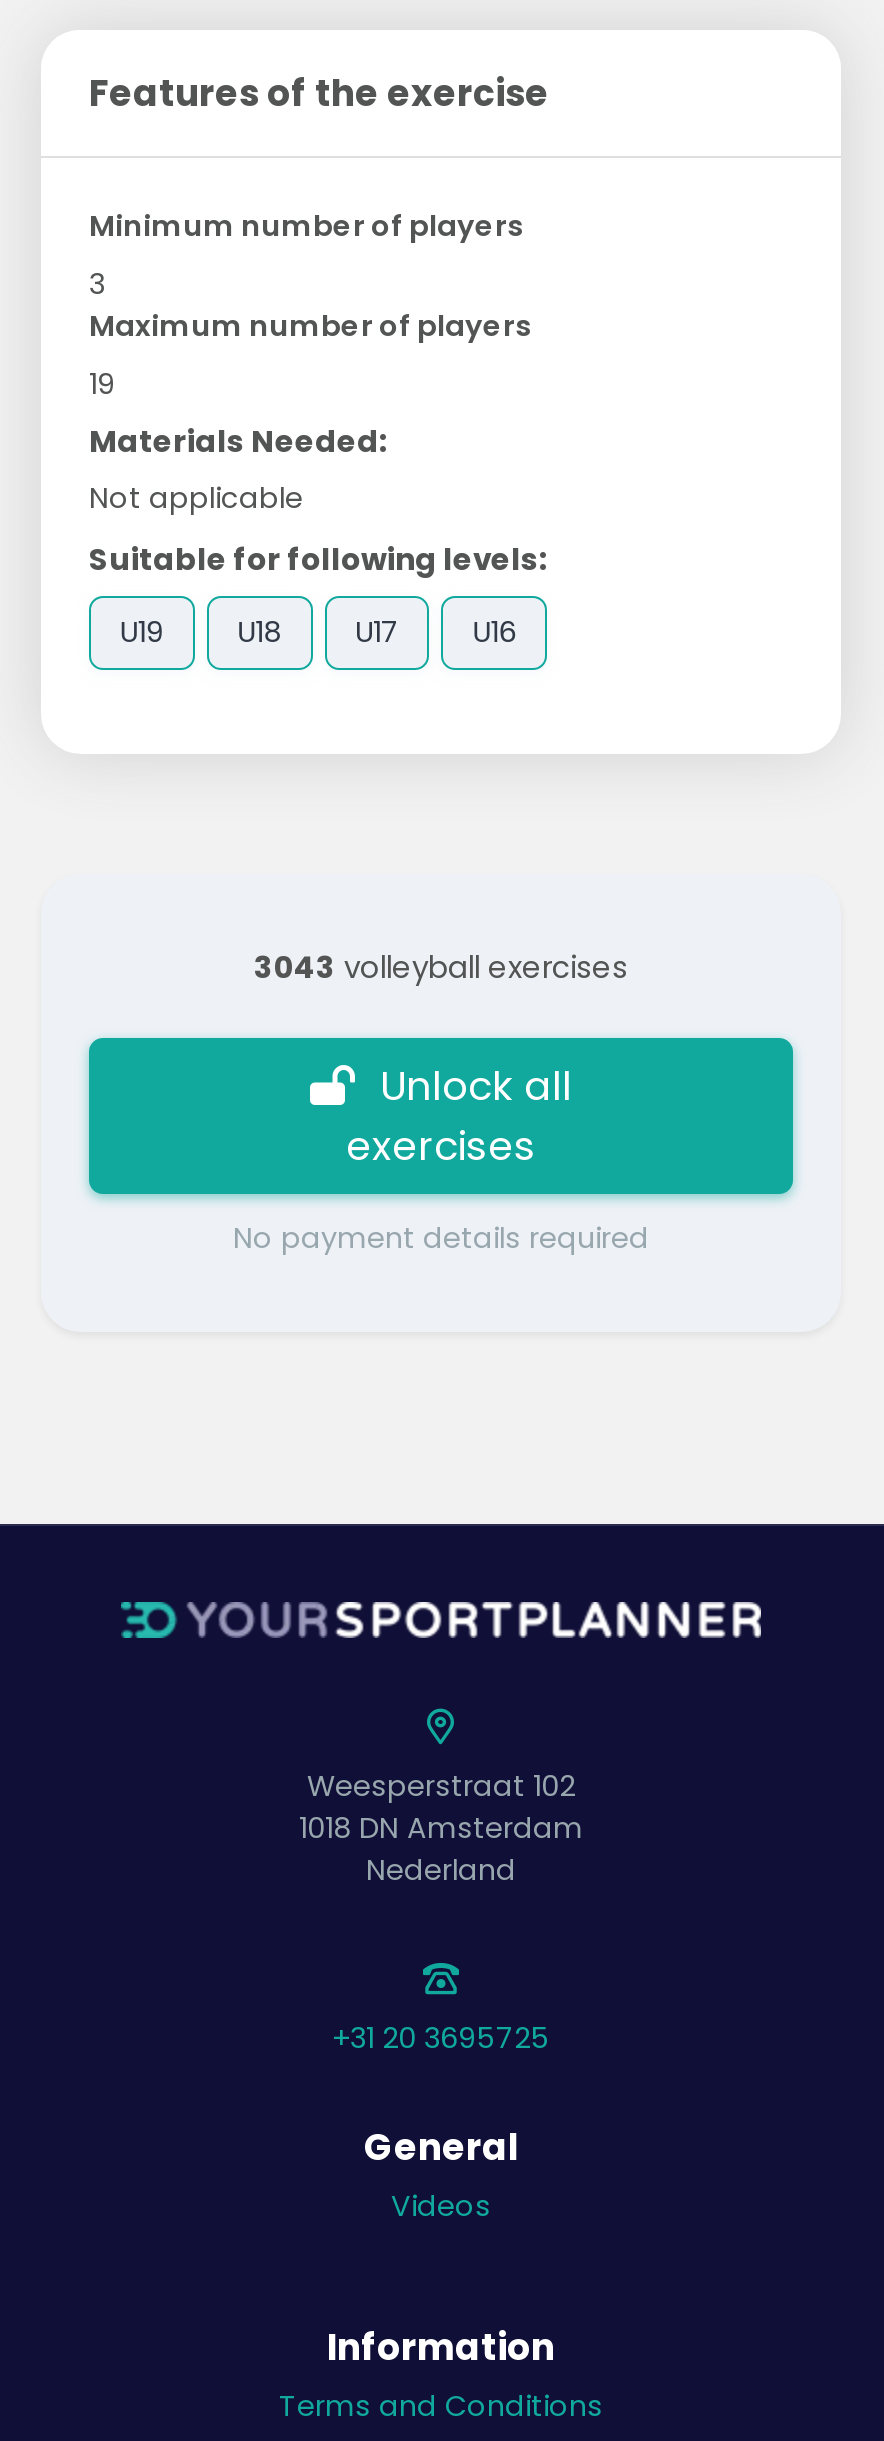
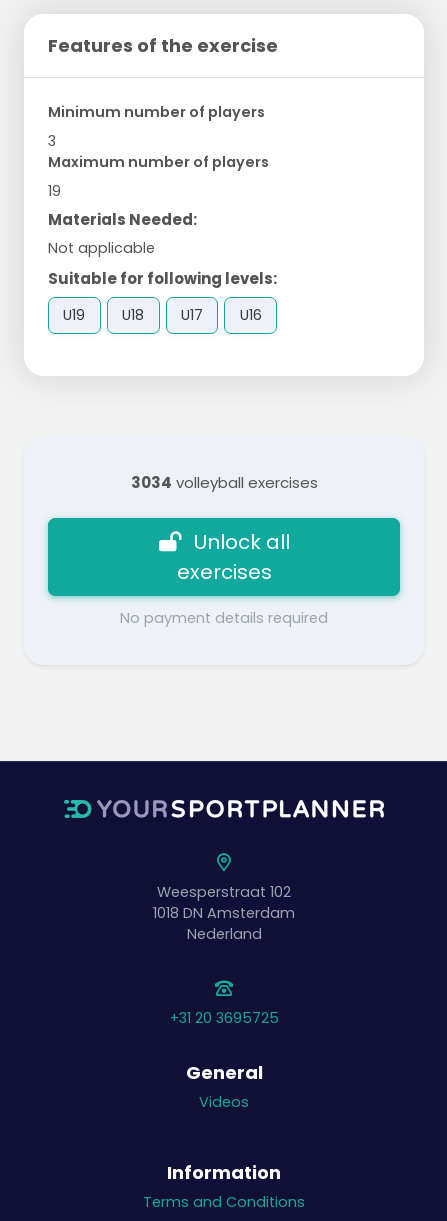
[254,946,628,988] 3043 volleyball exercises -> [130,472,317,493] 3034 volleyball exercises

